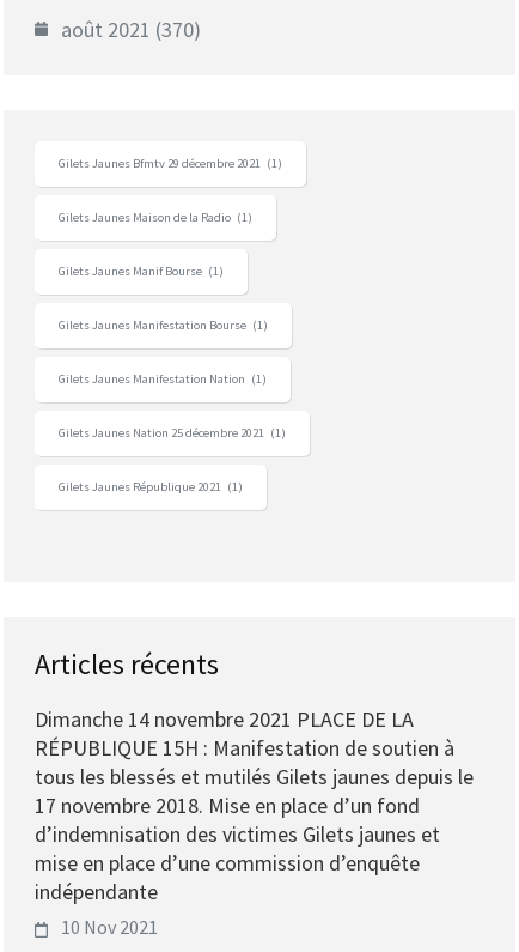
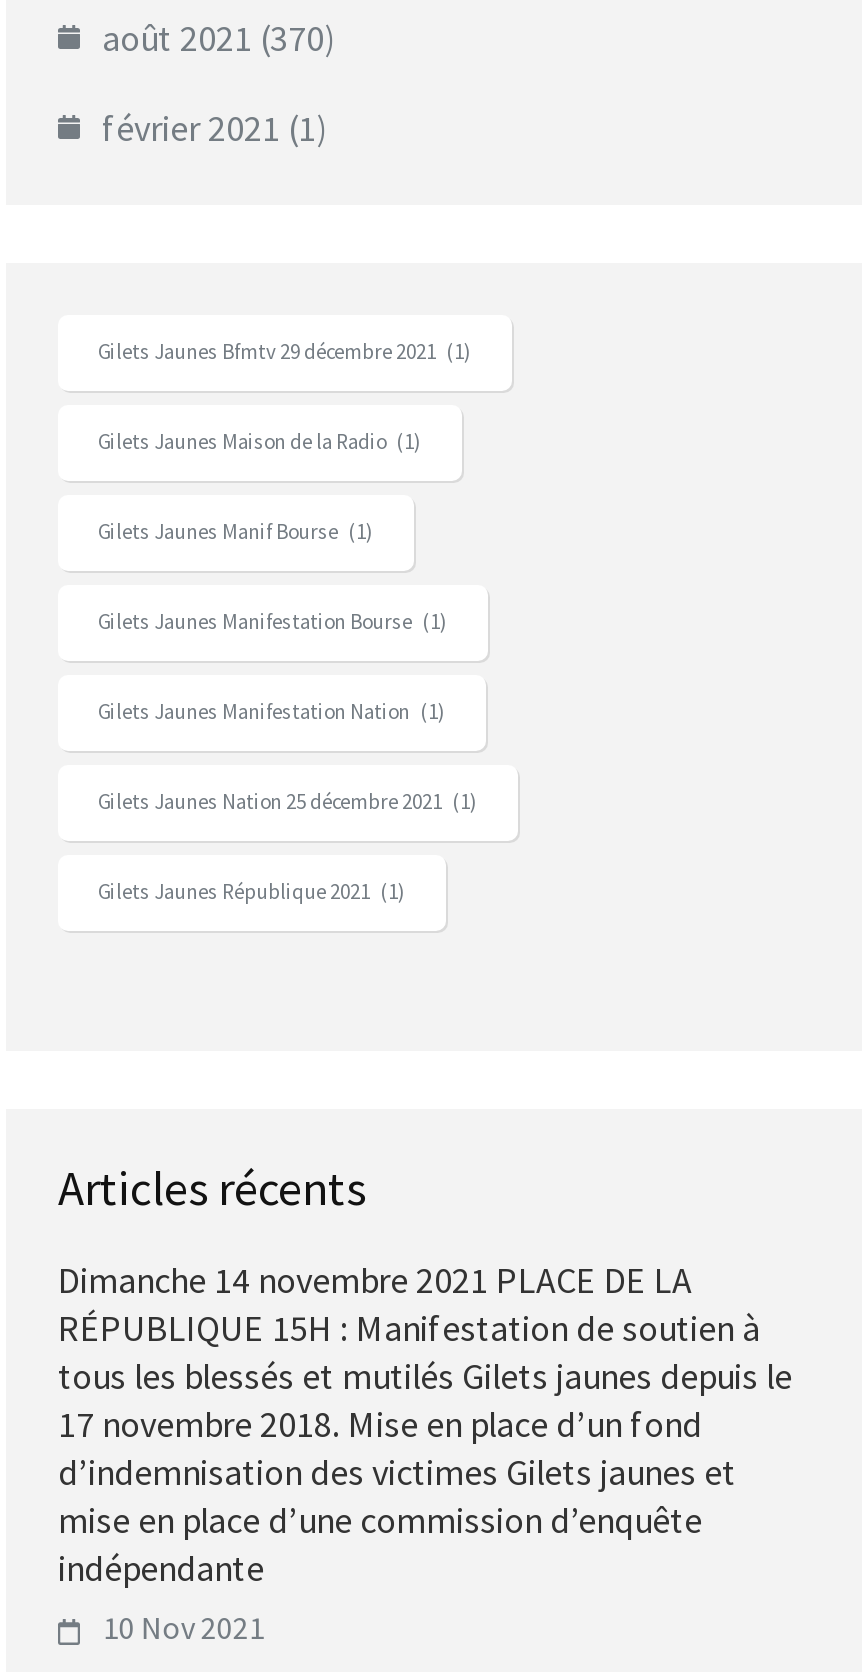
none -> [102,105,328,151] février 2021 (1)

